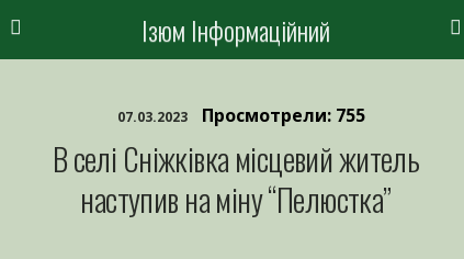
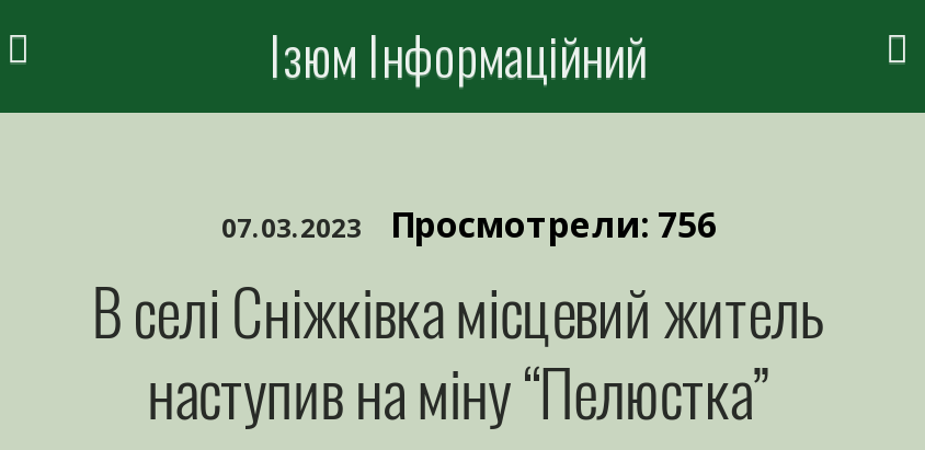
[117,103,365,127] 07.03.2023 Просмотрели: 755 -> [221,200,717,249] 07.03.2023 Просмотрели: 756

